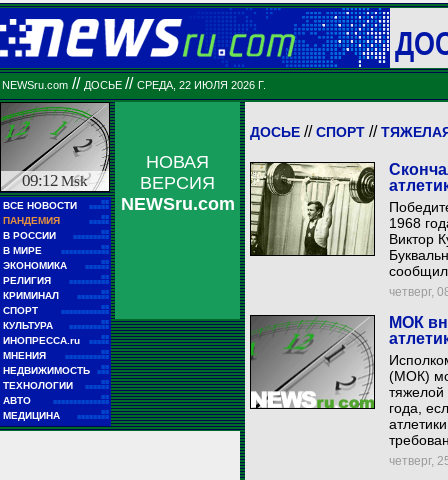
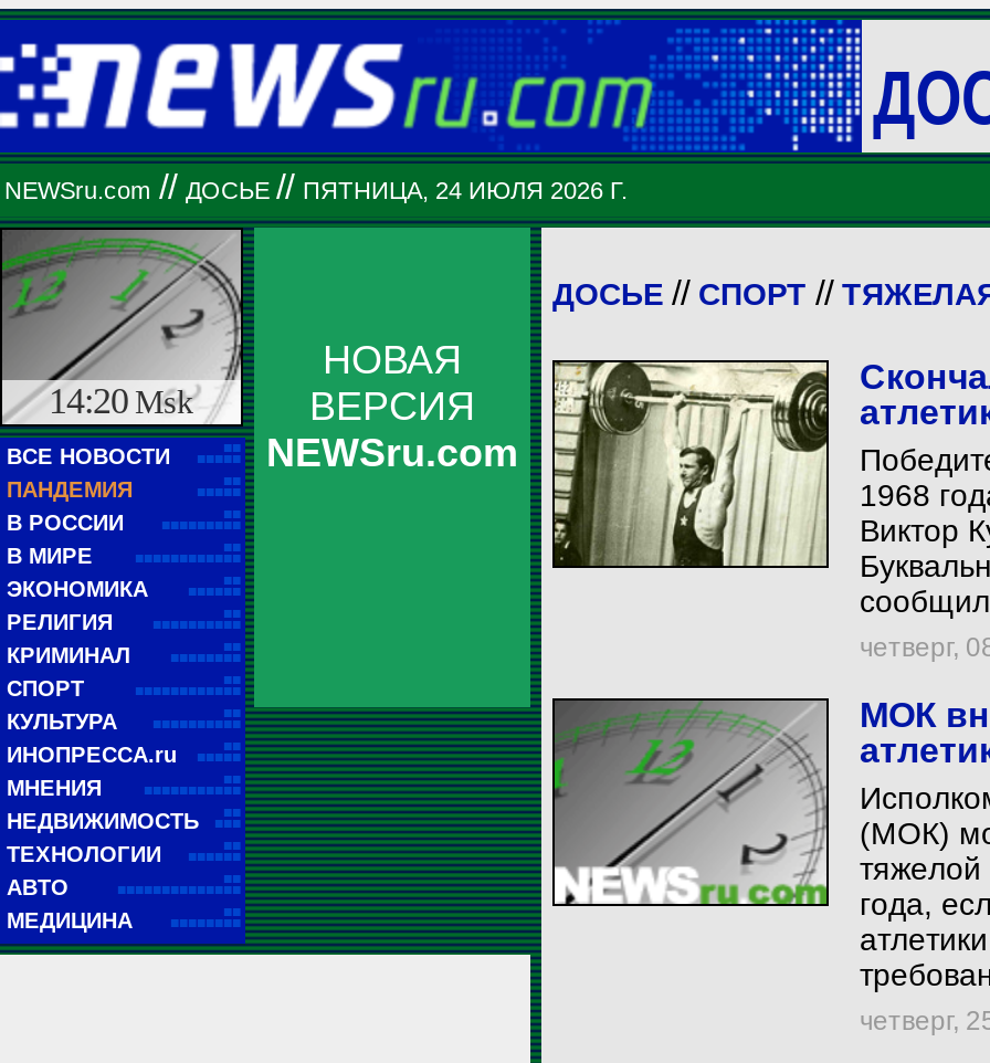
[2,75,266,92] NEWSru.com // ДОСЬЕ // СРЕДА, 22 ИЮЛЯ 2026 Г. -> [4,168,628,206] NEWSru.com // ДОСЬЕ // ПЯТНИЦА, 24 ИЮЛЯ 2026 Г.
[22,171,88,190] 09:12 Msk -> [49,380,194,422] 14:20 Msk

